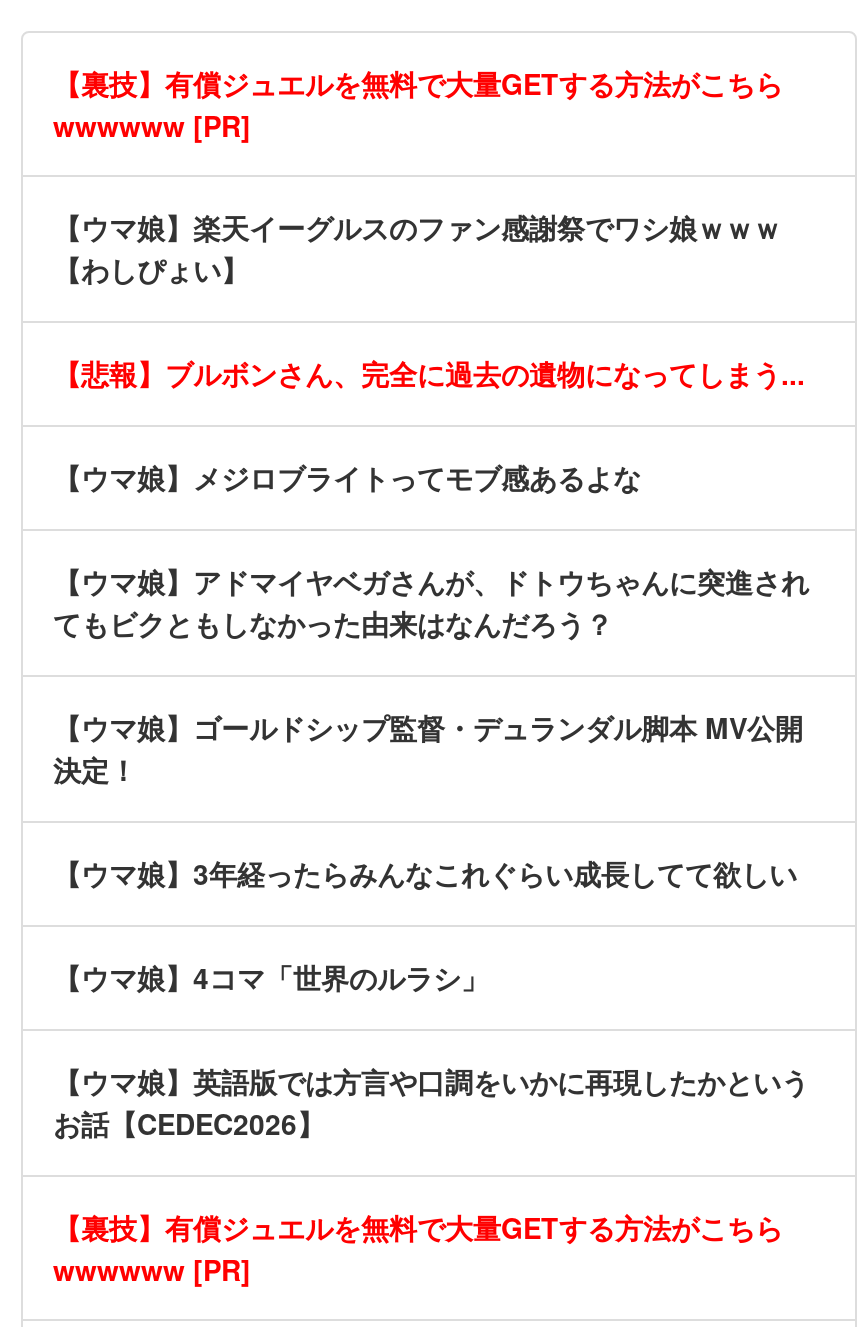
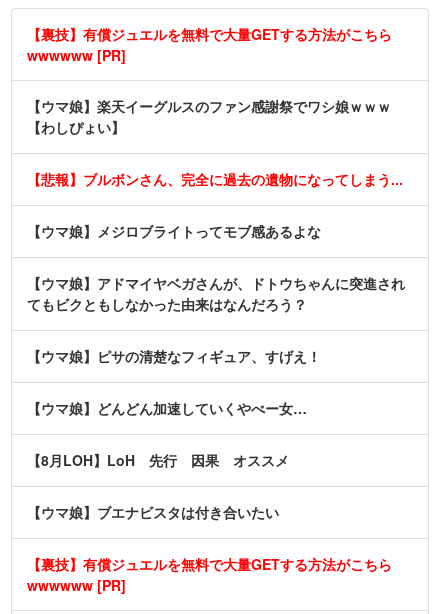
[53,707,803,789] 【ウマ娘】ゴールドシップ監督・デュランダル脚本 MV公開 | 決定！ -> [27,346,321,366] 【ウマ娘】ピサの清楚なフィギュア、すげえ！
[53,853,797,893] 【ウマ娘】3年経ったらみんなこれぐらい成長してて欲しい -> [27,398,307,418] 【ウマ娘】どんどん加速していくやべー女…
[53,957,489,997] 【ウマ娘】4コマ「世界のルラシ」 -> [27,450,289,470] 【8月LOH】LoH 先行 因果 オススメ
[53,1061,809,1143] 【ウマ娘】英語版では方言や口調をいかに再現したかという | お話【CEDEC2026】 -> [27,502,279,522] 【ウマ娘】ブエナビスタは付き合いたい

